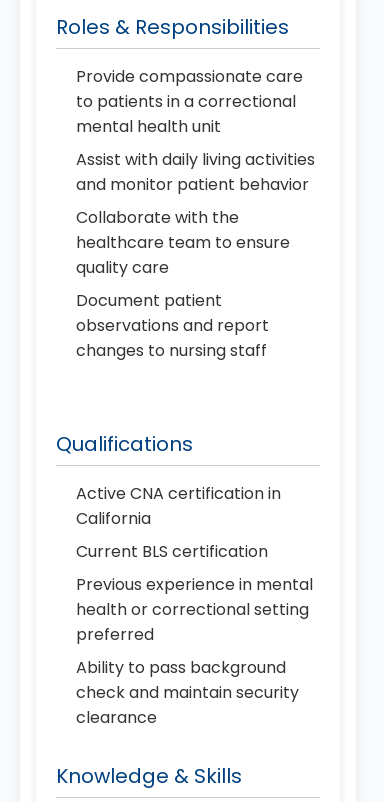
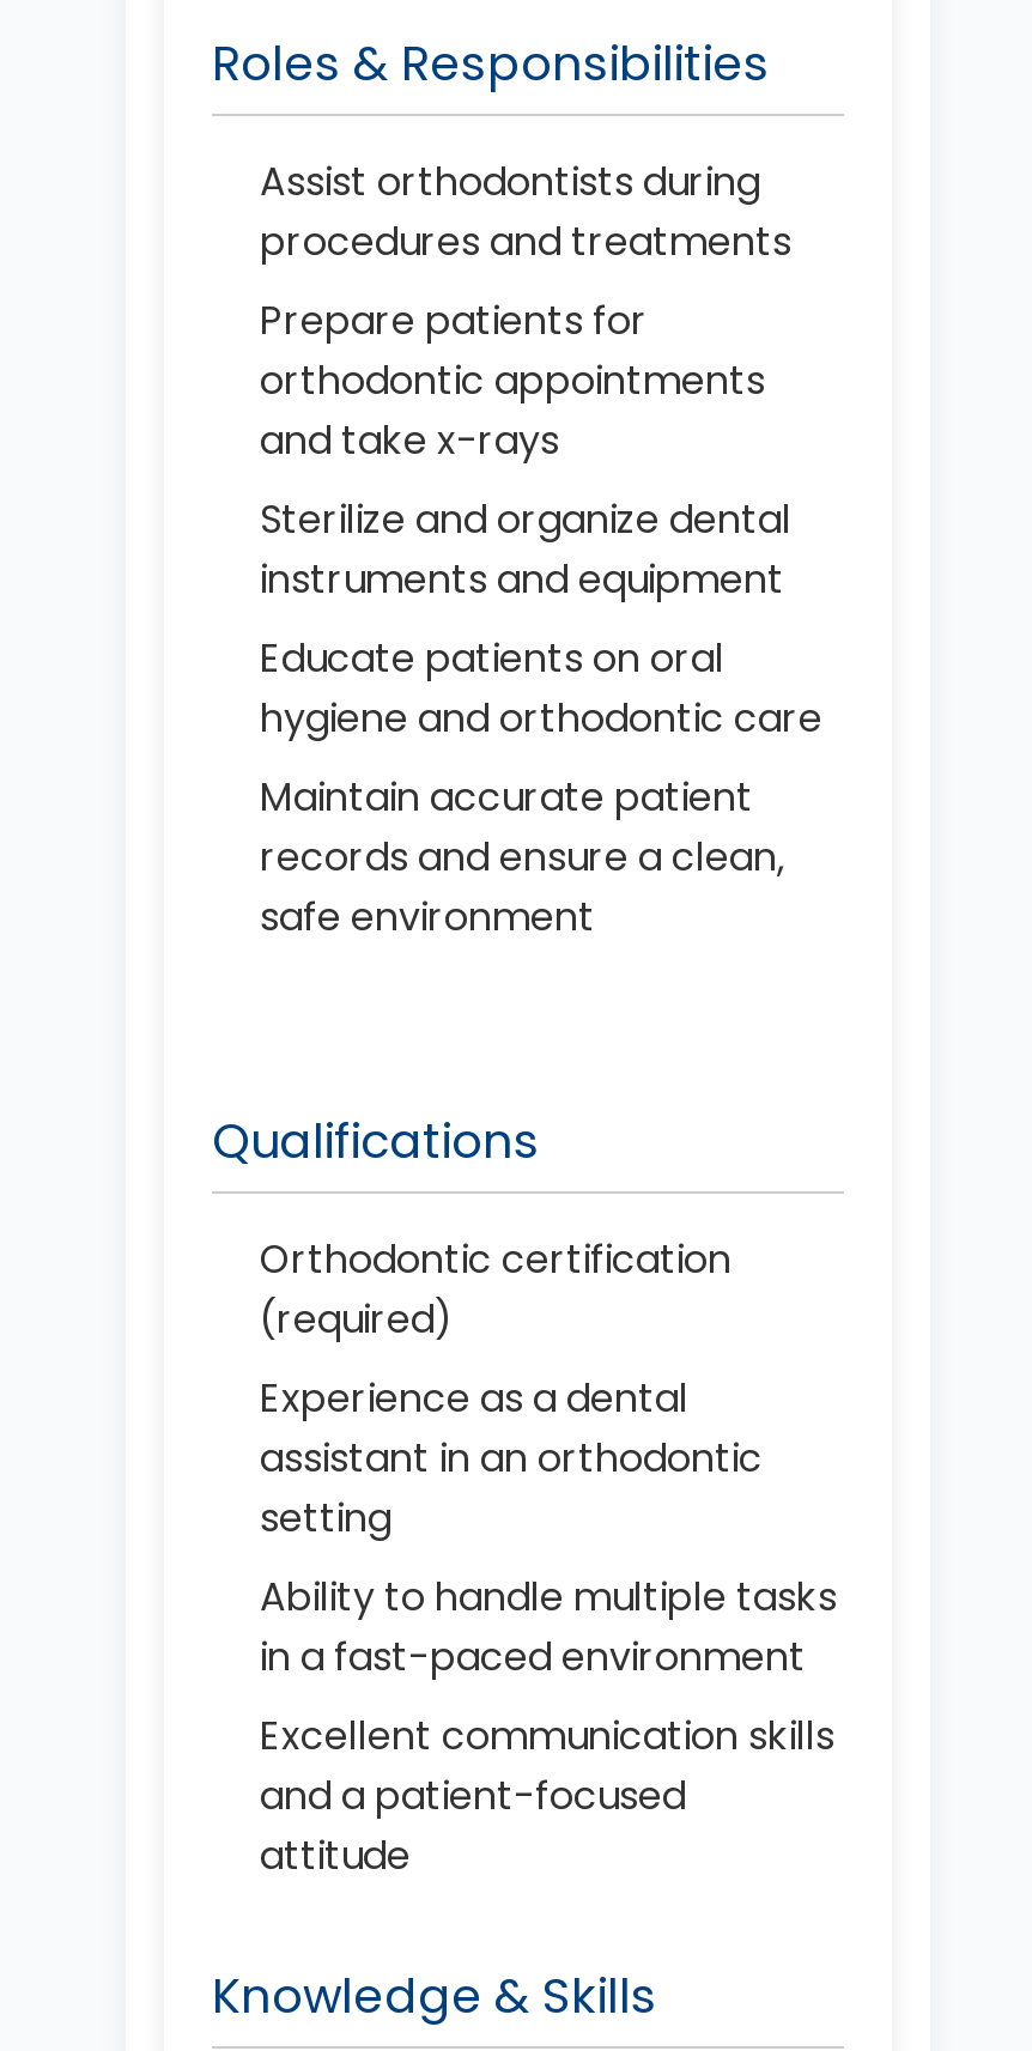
[76,65,315,362] Provide compassionate care | to patients in a correctional | mental health unit | Assist with daily living activities | and monitor patient behavior | Collaborate with the | healthcare team to ensure | quality care | Document patient | observations and report | changes to nursing staff -> [260,154,822,945] Assist orthodontists during | procedures and treatments | Prepare patients for | orthodontic appointments | and take x-rays | Sterilize and organize dental | instruments and equipment | Educate patients on oral | hygiene and orthodontic care | Maintain accurate patient | records and ensure a clean, | safe environment
[76,482,313,729] Active CNA certification in | California | Current BLS certification | Previous experience in mental | health or correctional setting | preferred | Ability to pass background | check and maintain security | clearance -> [260,1232,837,1883] Orthodontic certification | (required) | Experience as a dental | assistant in an orthodontic | setting | Ability to handle multiple tasks | in a fast-paced environment | Excellent communication skills | and a patient-focused | attitude

